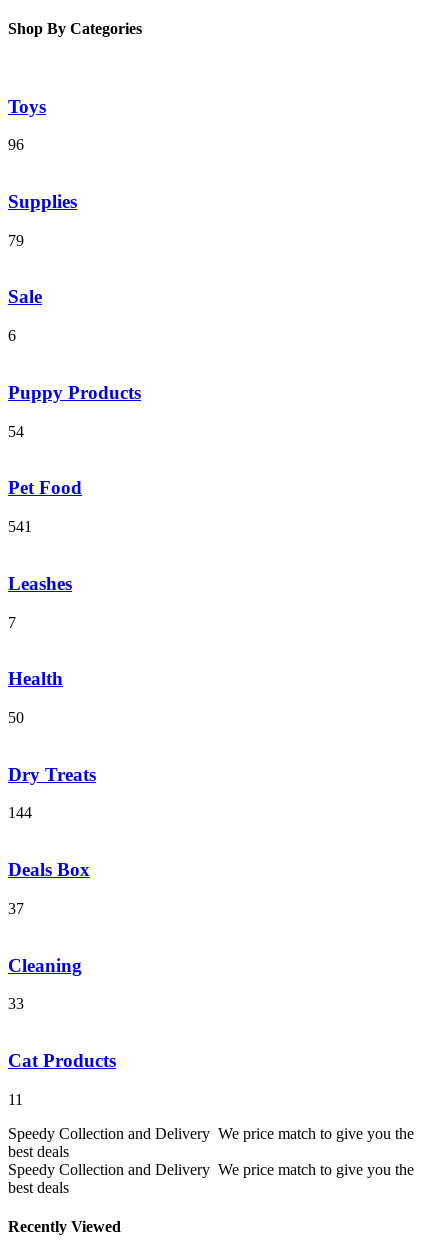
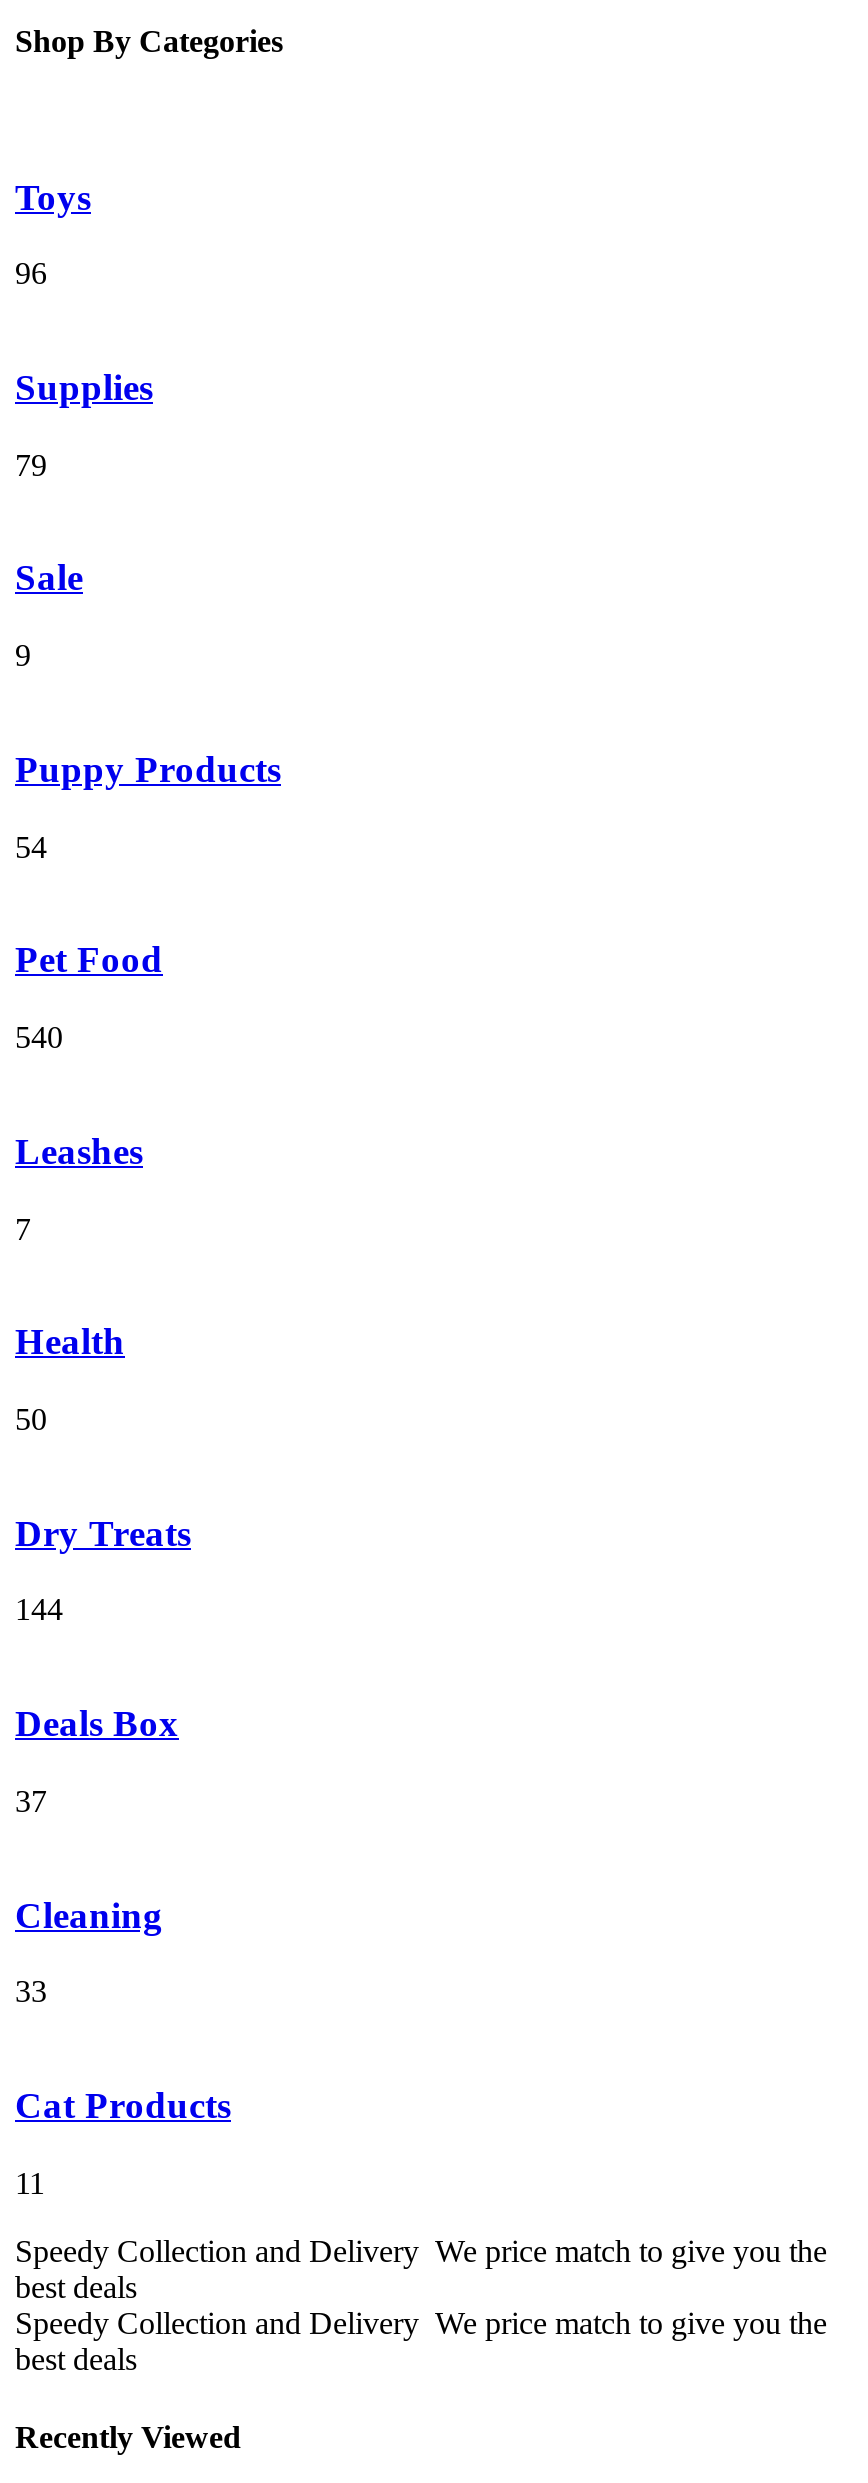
[8,327,16,344] 6 -> [15,638,31,672] 9
[8,518,32,535] 541 -> [15,1020,63,1054] 540

